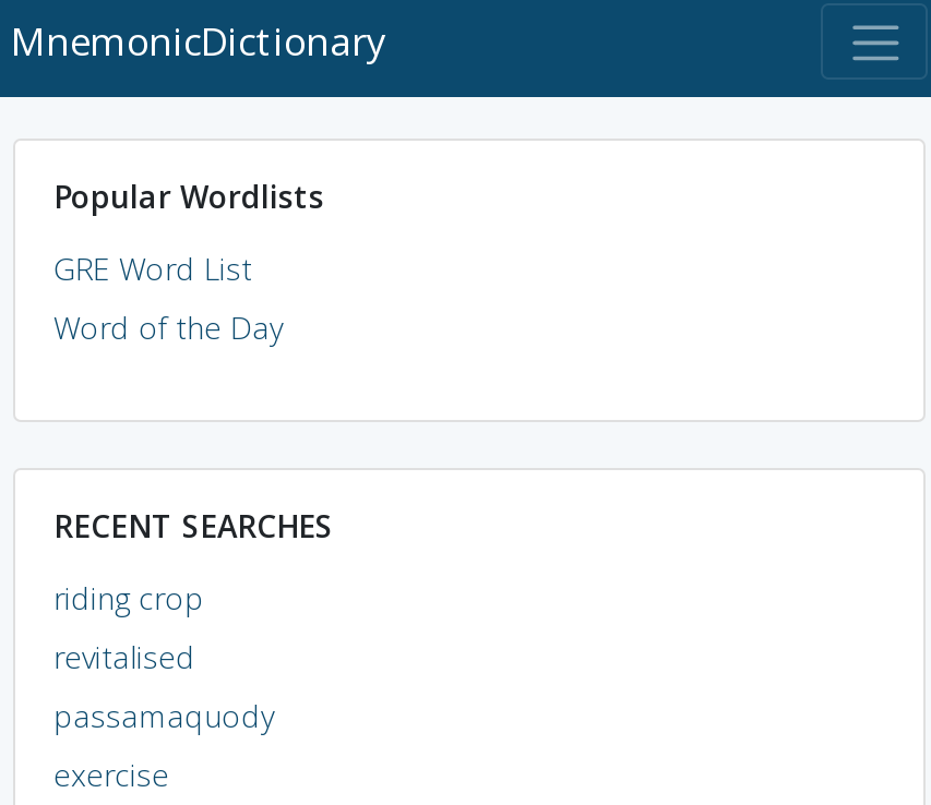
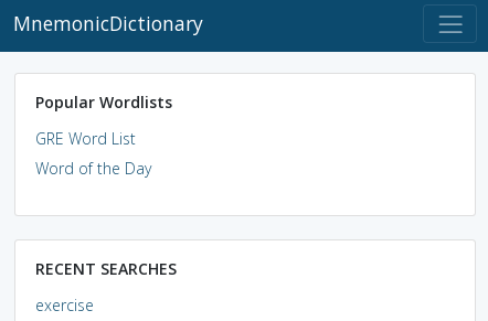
[53,576,274,735] riding crop | revitalised | passamaquody -> none

